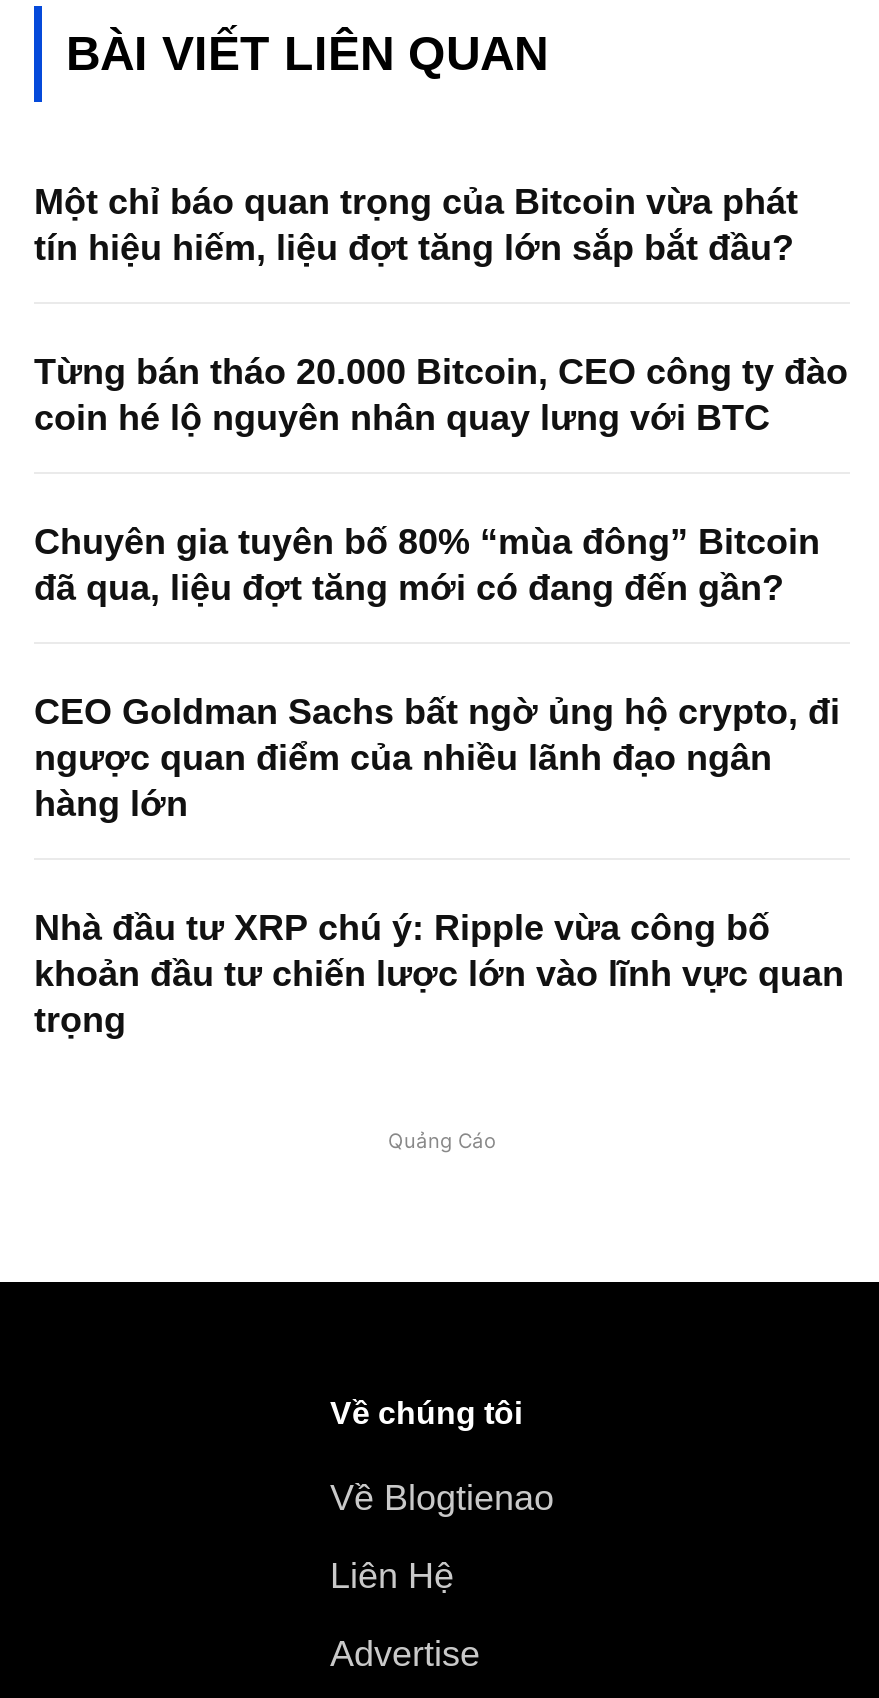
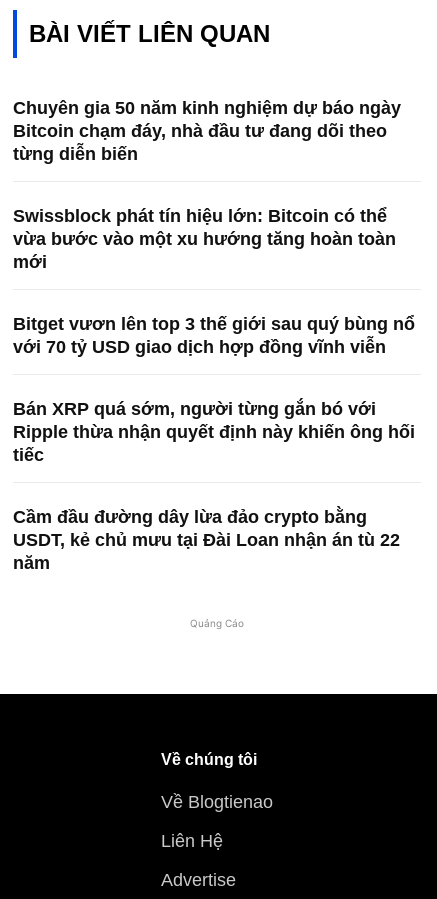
[34,183,798,269] Một chỉ báo quan trọng của Bitcoin vừa phát | tín hiệu hiếm, liệu đợt tăng lớn sắp bắt đầu? -> [13,98,401,164] Chuyên gia 50 năm kinh nghiệm dự báo ngày | Bitcoin chạm đáy, nhà đầu tư đang dõi theo | từng diễn biến
[34,353,848,439] Từng bán tháo 20.000 Bitcoin, CEO công ty đào | coin hé lộ nguyên nhân quay lưng với BTC -> [13,206,396,272] Swissblock phát tín hiệu lớn: Bitcoin có thể | vừa bước vào một xu hướng tăng hoàn toàn | mới
[34,523,820,609] Chuyên gia tuyên bố 80% “mùa đông” Bitcoin | đã qua, liệu đợt tăng mới có đang đến gần? -> [13,314,415,357] Bitget vươn lên top 3 thế giới sau quý bùng nổ | với 70 tỷ USD giao dịch hợp đồng vĩnh viễn
[34,693,840,825] CEO Goldman Sachs bất ngờ ủng hộ crypto, đi | ngược quan điểm của nhiều lãnh đạo ngân | hàng lớn -> [13,399,415,465] Bán XRP quá sớm, người từng gắn bó với | Ripple thừa nhận quyết định này khiến ông hối | tiếc
[34,909,844,1041] Nhà đầu tư XRP chú ý: Ripple vừa công bố | khoản đầu tư chiến lược lớn vào lĩnh vực quan | trọng -> [13,507,400,573] Cầm đầu đường dây lừa đảo crypto bằng | USDT, kẻ chủ mưu tại Đài Loan nhận án tù 22 | năm

